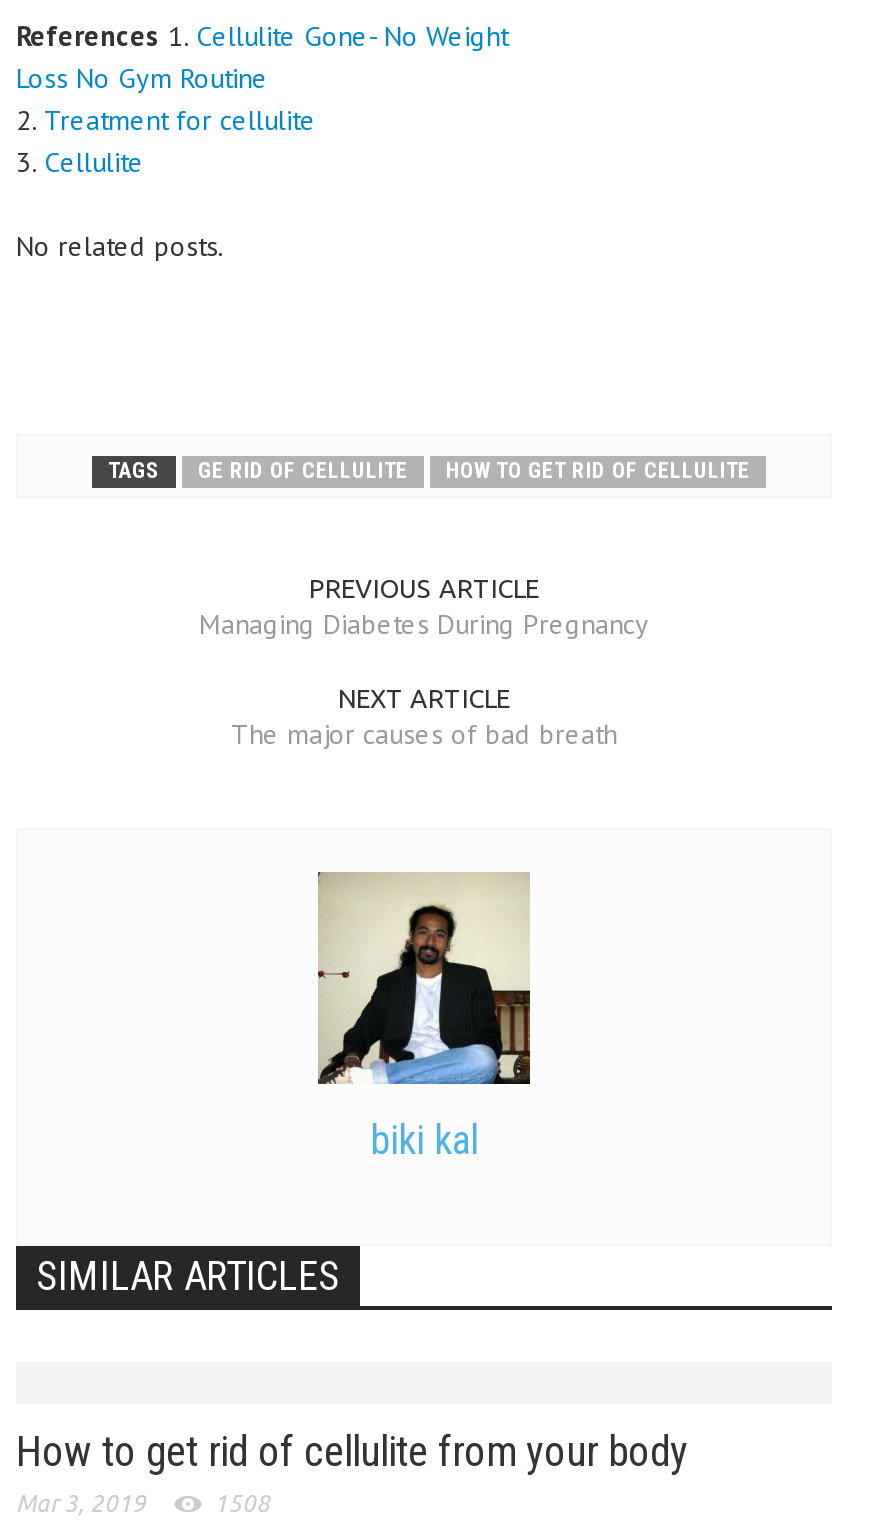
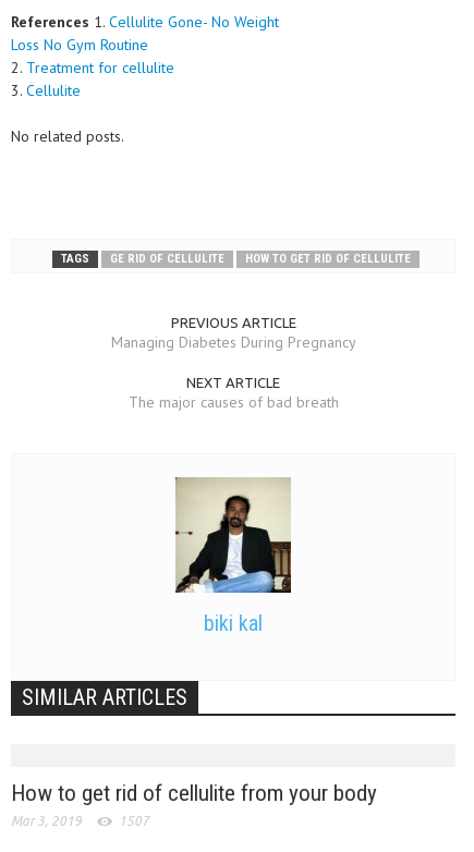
[214,1489,270,1515] 1508 -> [119,813,149,827] 1507

